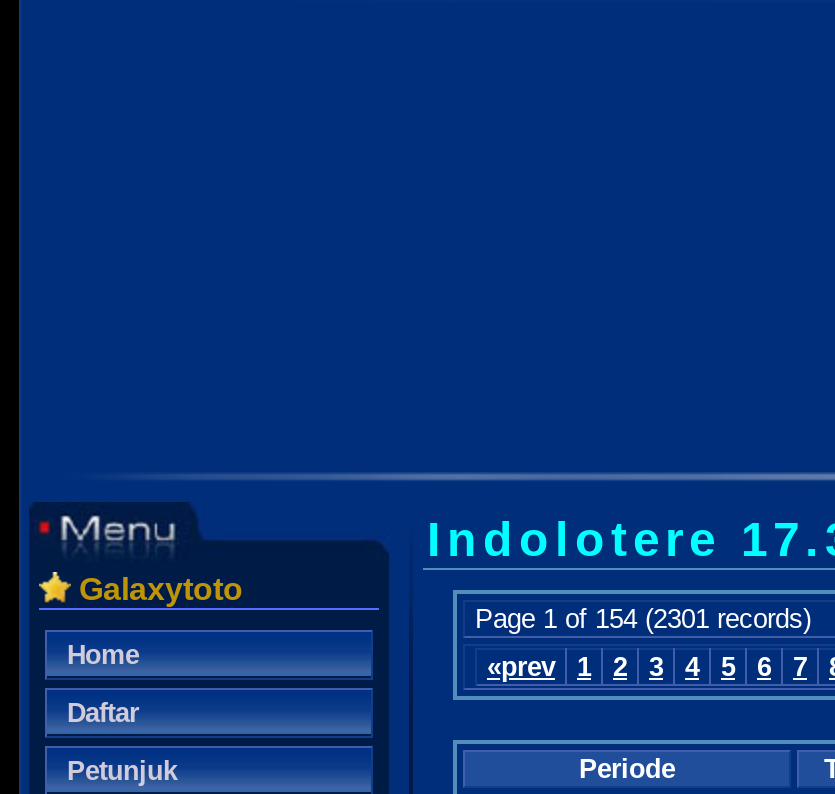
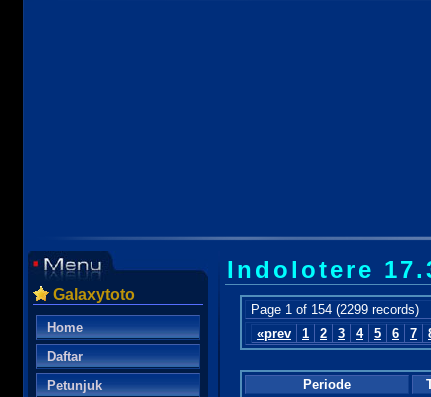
[475,604,811,634] Page 1 of 154 (2301 records) -> [251,302,419,317] Page 1 of 154 (2299 records)

